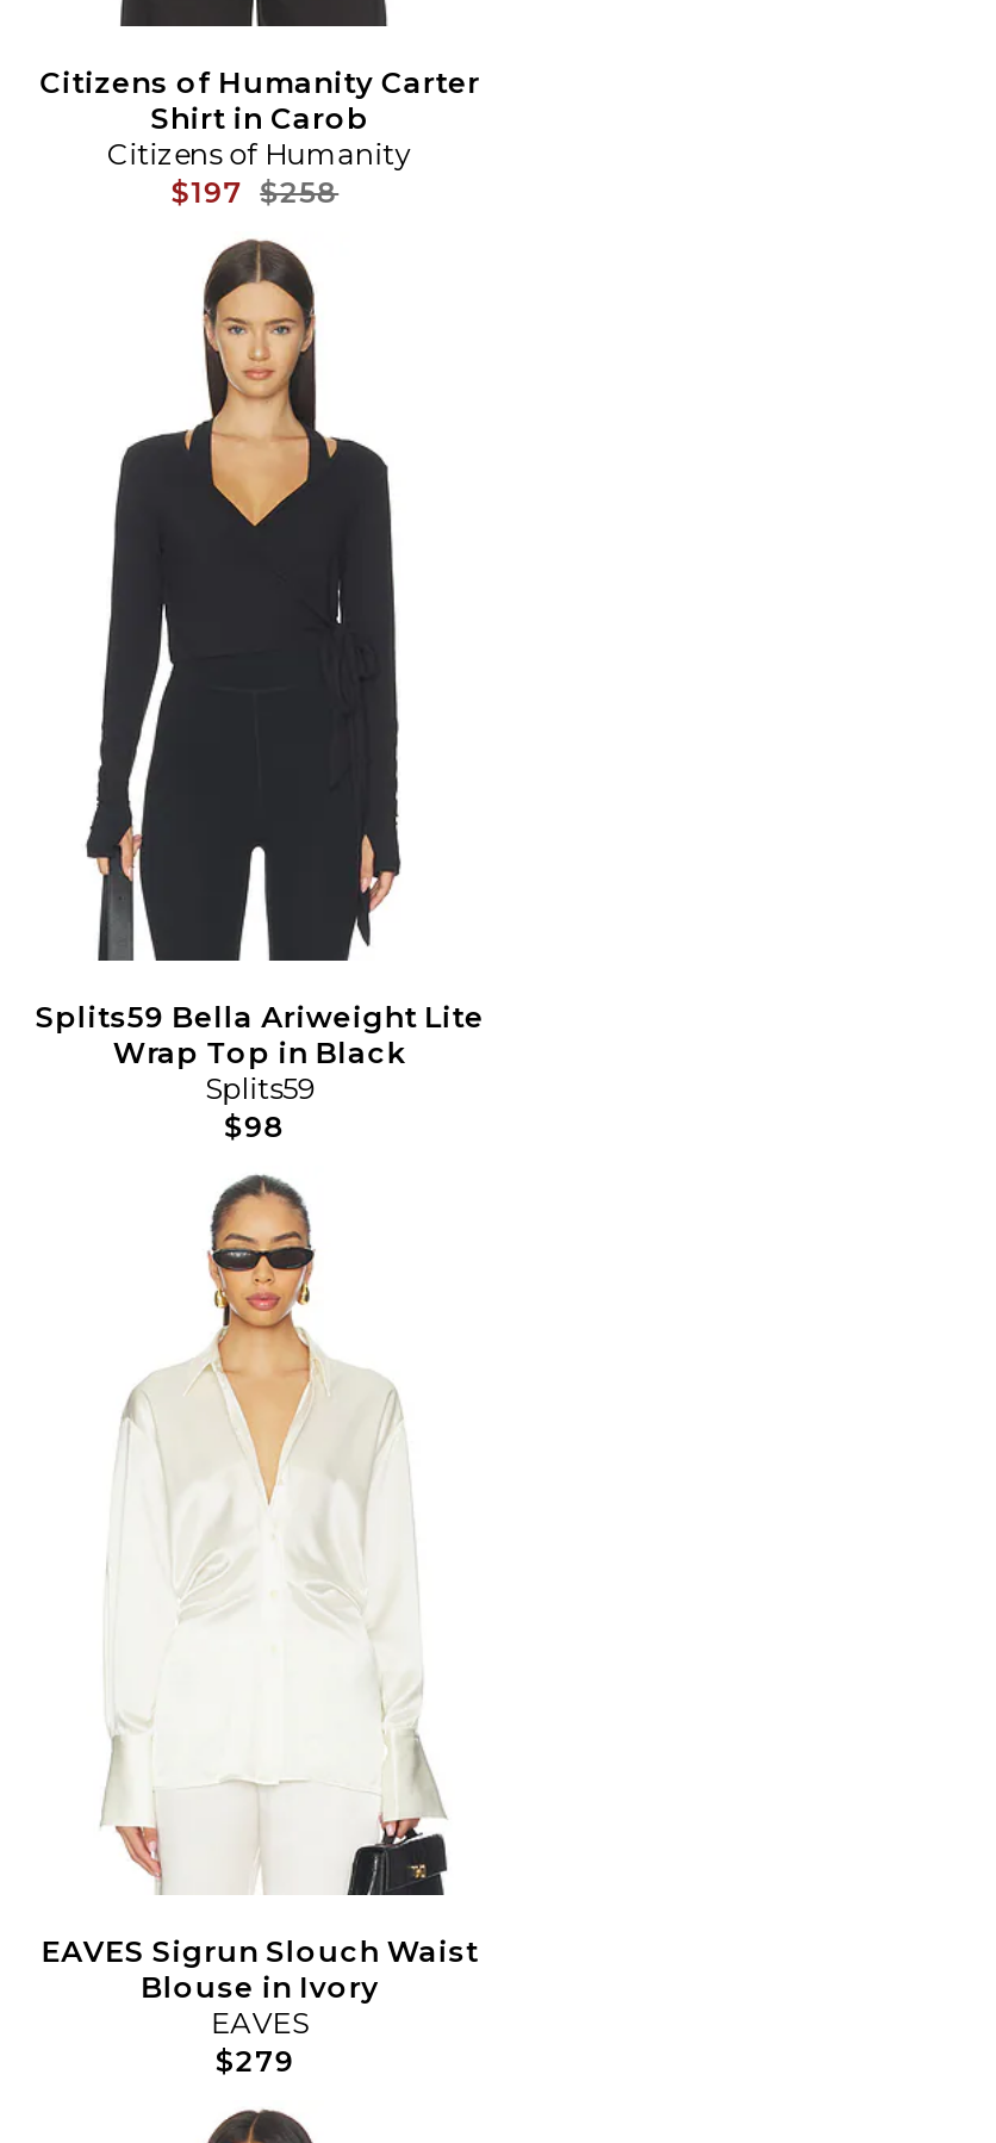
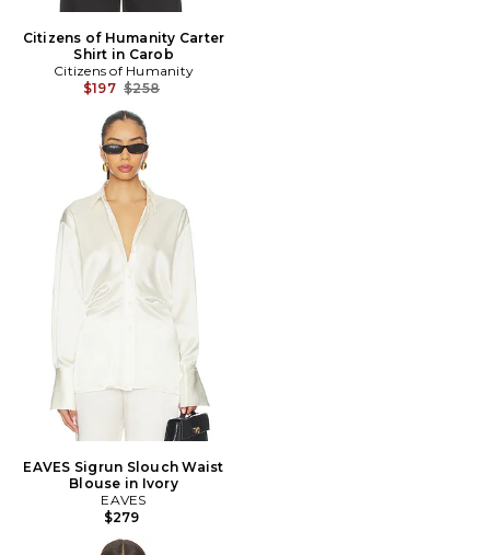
[36,243,484,1144] [image] | Splits59 Bella Ariweight Lite | Wrap Top in Black | Splits59 | $98 -> none

